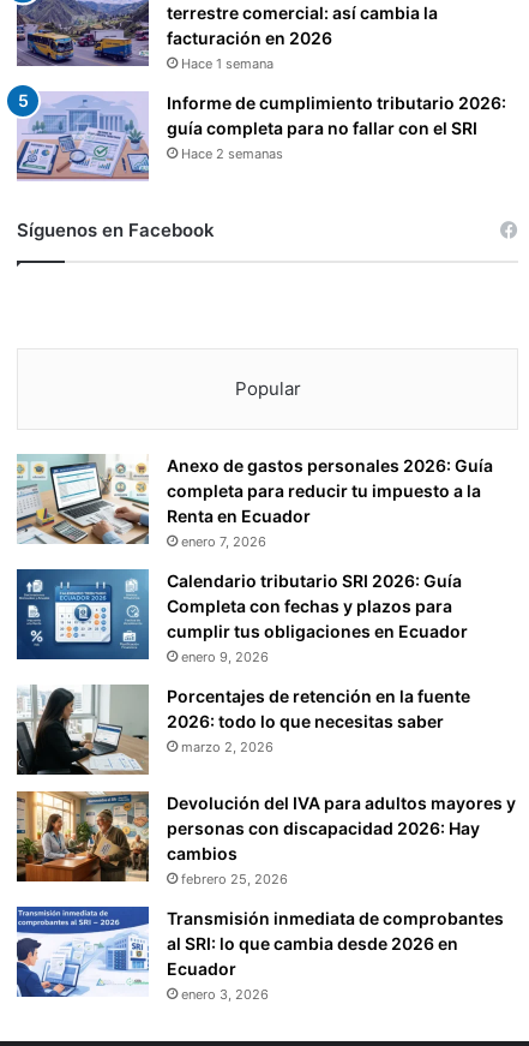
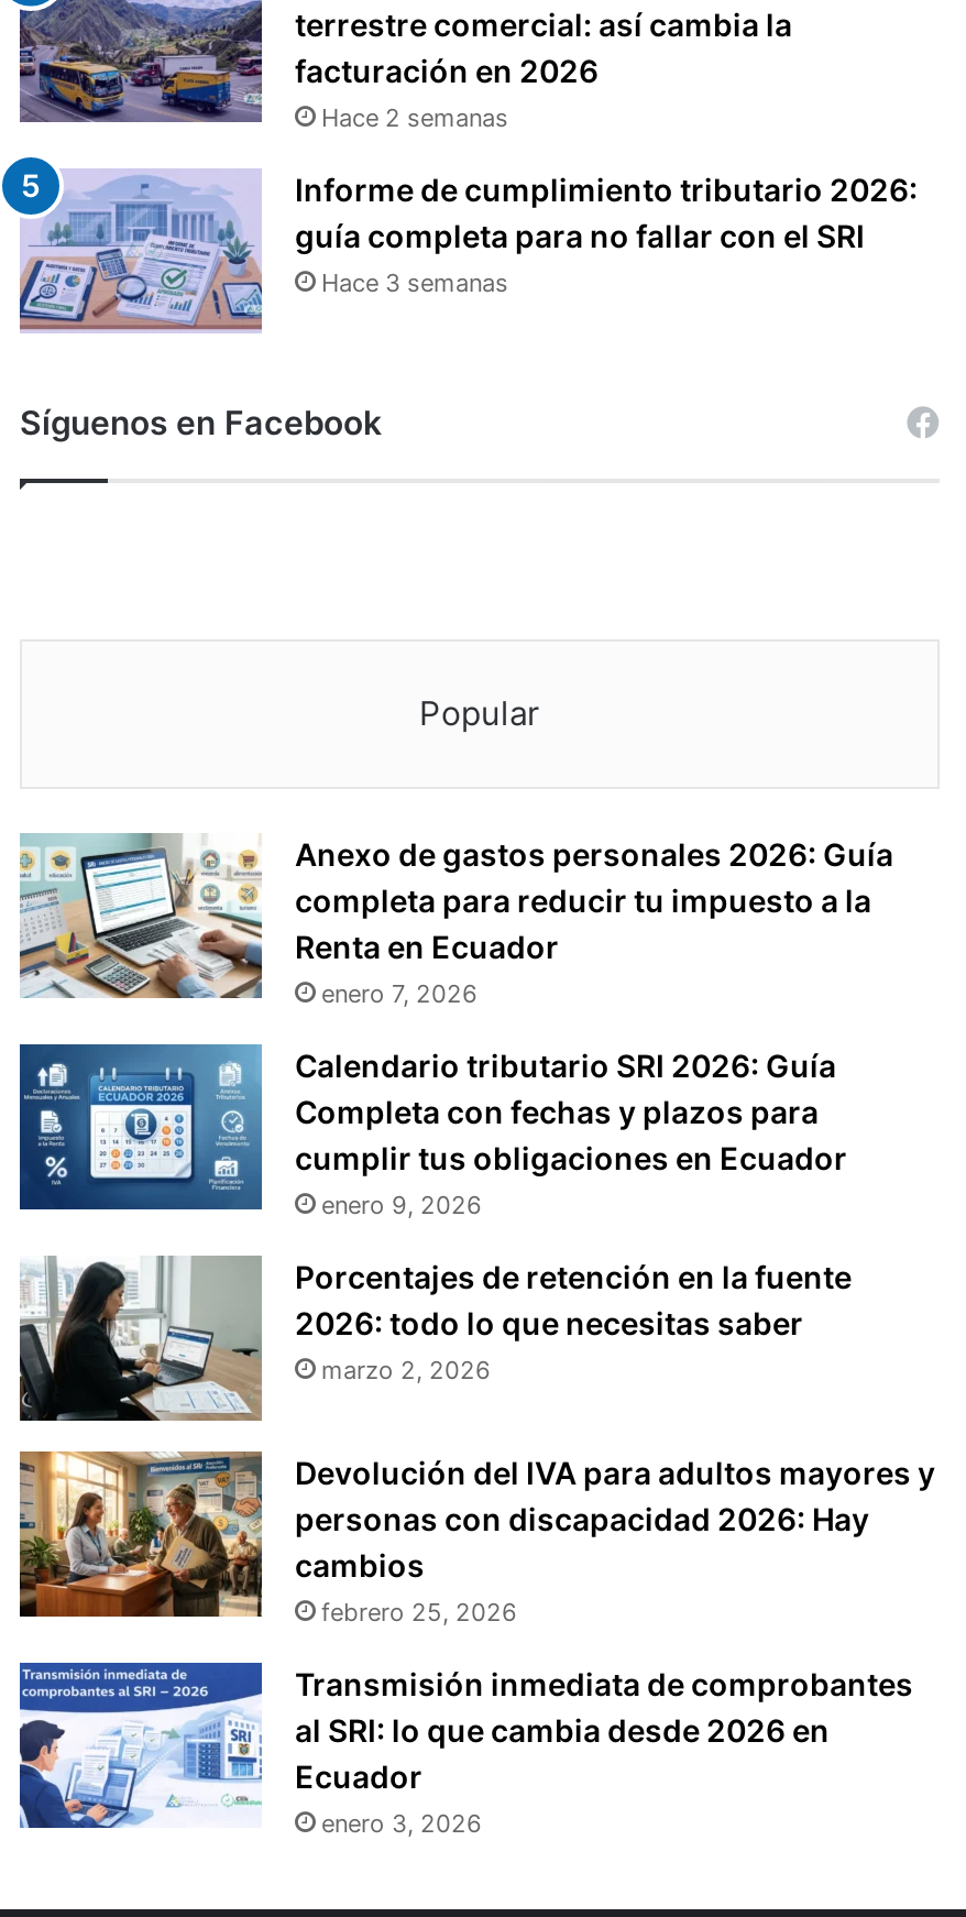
[181,56,273,73] Hace 1 semana -> [321,102,508,133] Hace 2 semanas
[181,146,283,163] Hace 2 semanas -> [321,267,508,298] Hace 3 semanas

